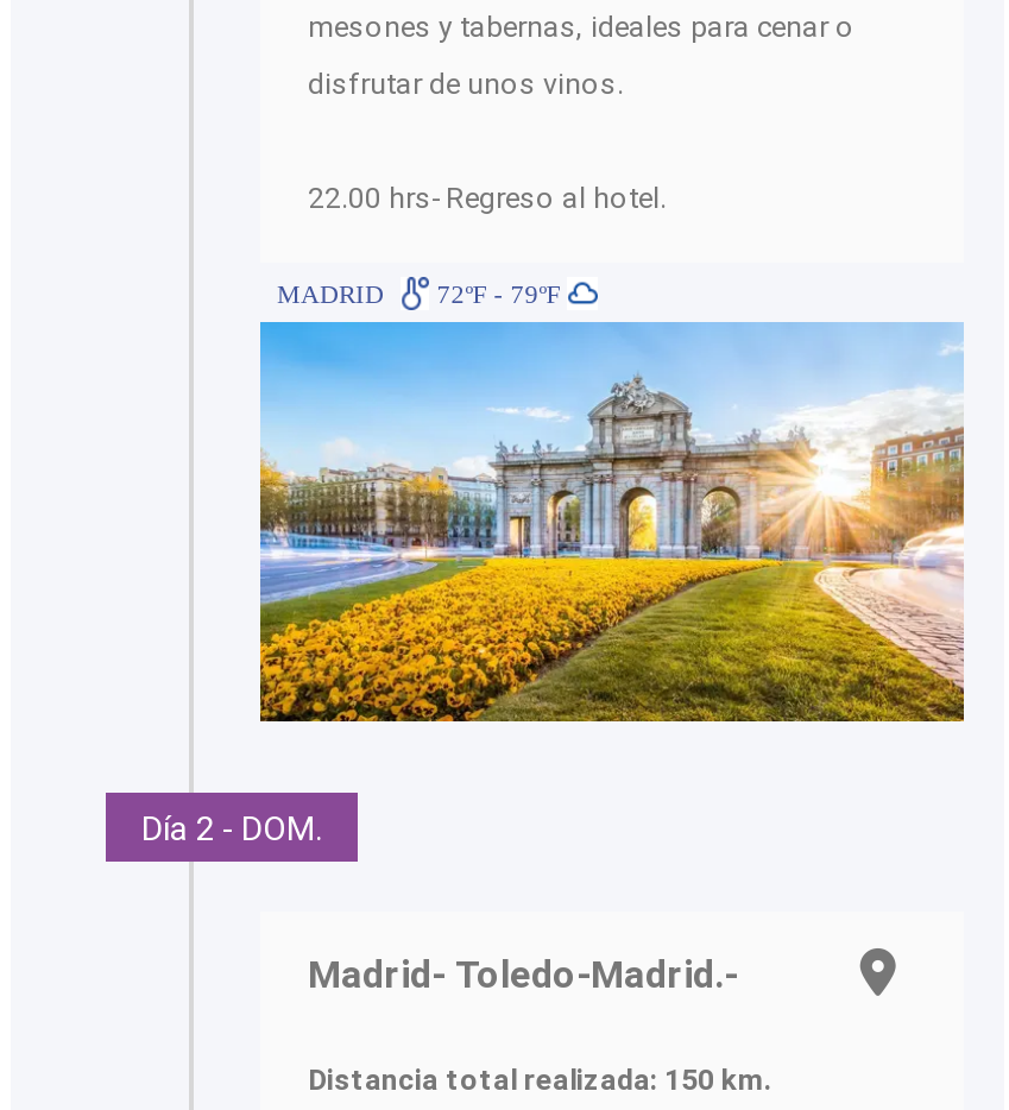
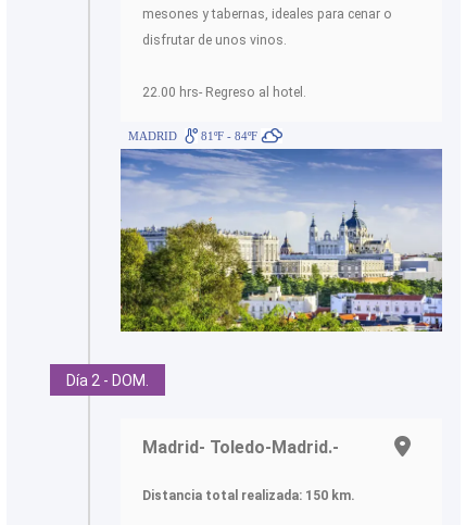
[277,280,567,309] MADRID 72ºF - 79ºF -> [128,130,261,143] MADRID 81ºF - 84ºF
[258,322,966,724] [image] -> [119,128,443,333] [image]

